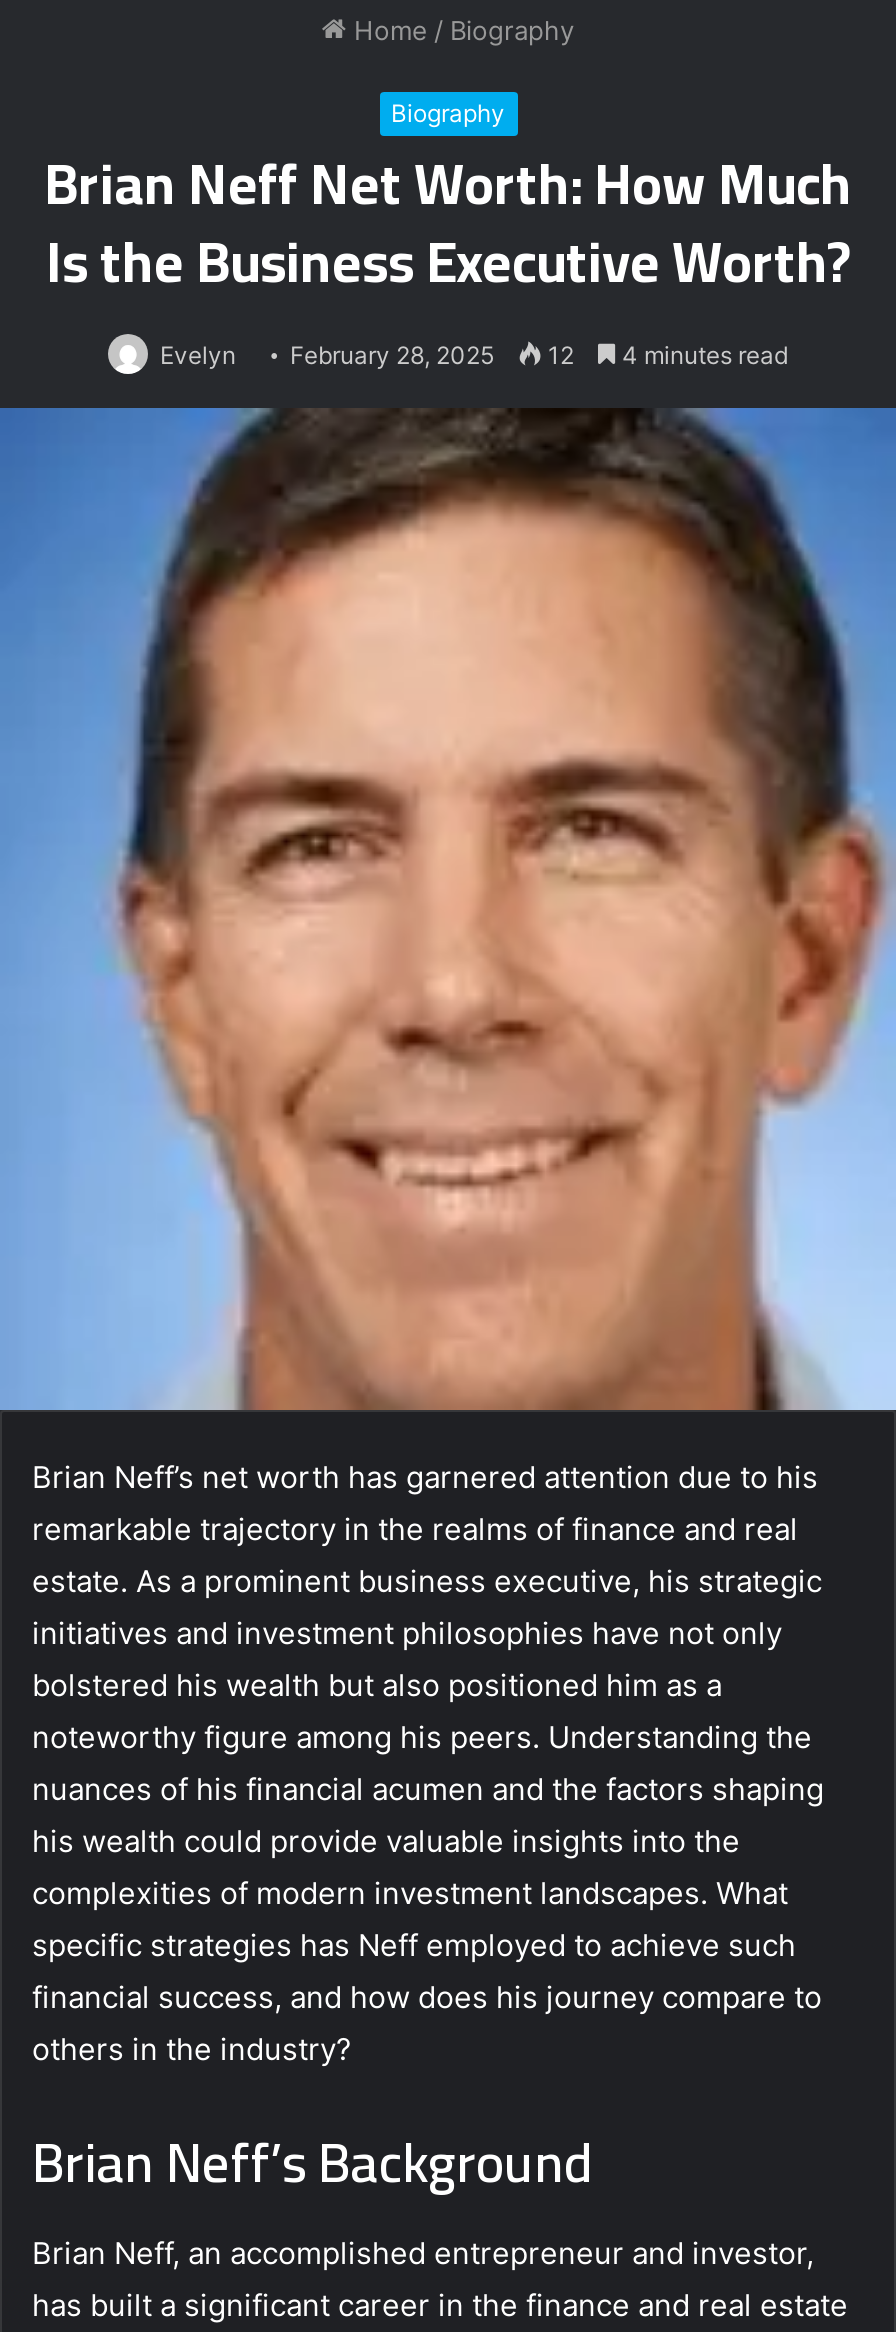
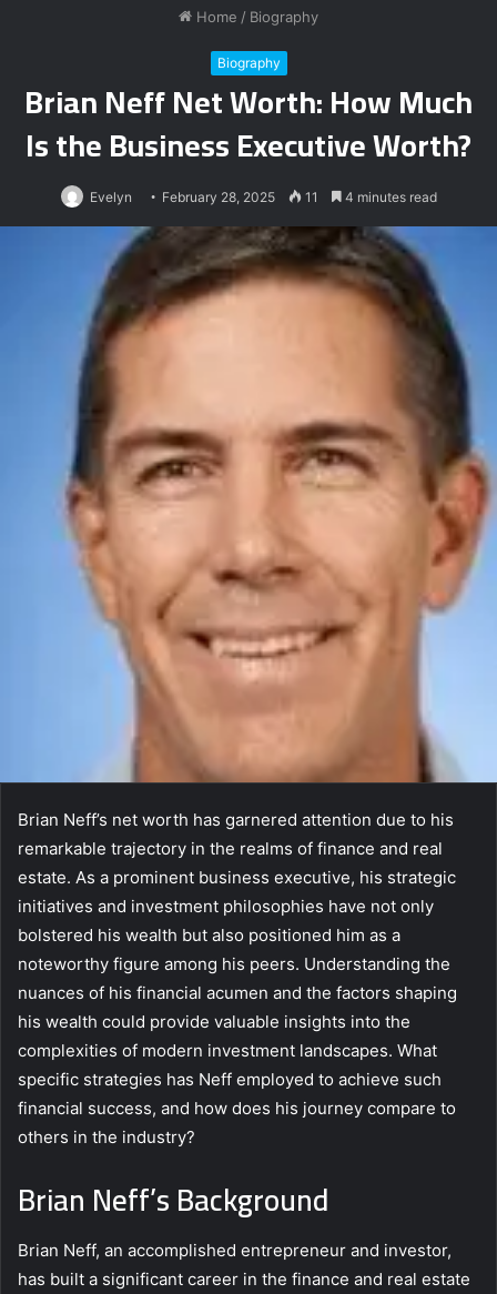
[160,341,788,371] Evelyn February 28, 2025 12 4 minutes read -> [89,189,437,206] Evelyn February 28, 2025 11 4 minutes read

